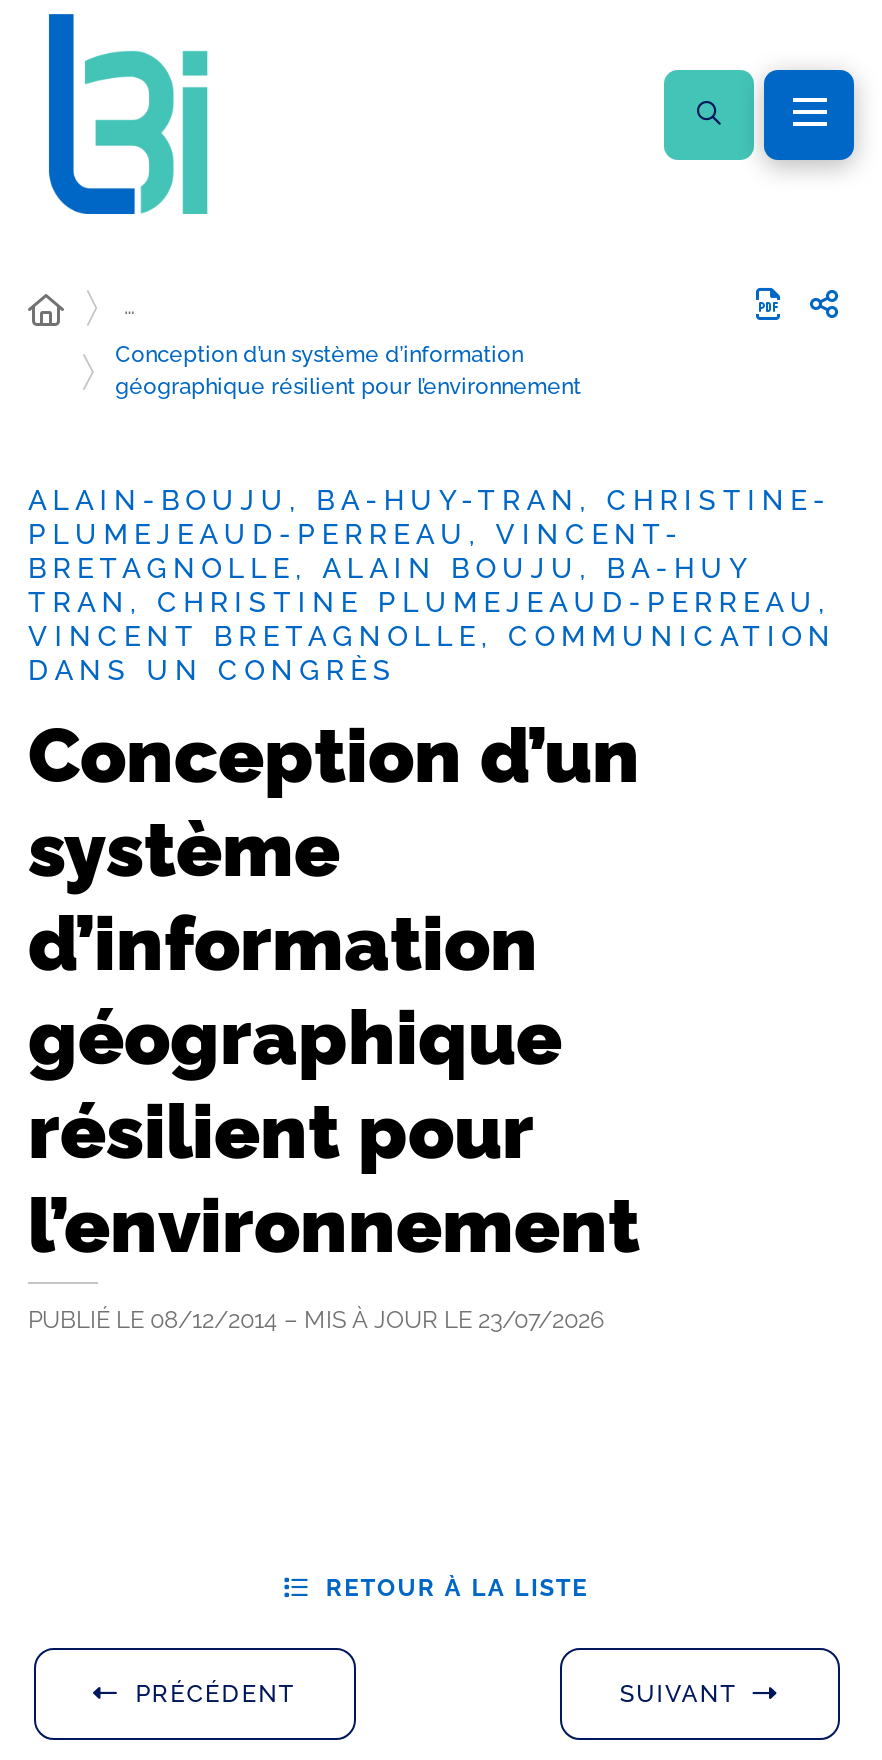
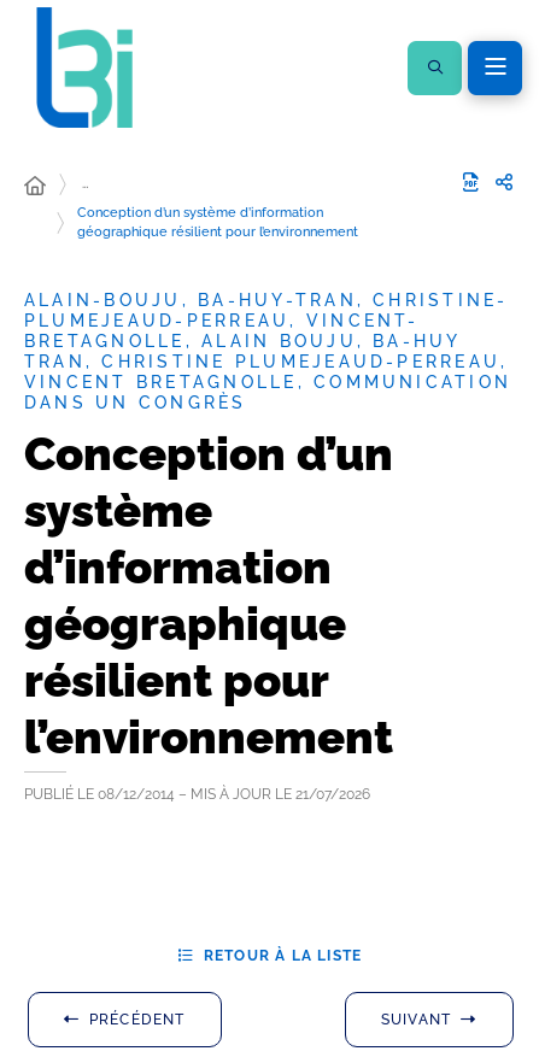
[28,1306,604,1334] PUBLIÉ LE 08/12/2014 – MIS À JOUR LE 23/07/2026 -> [24,786,370,803] PUBLIÉ LE 08/12/2014 – MIS À JOUR LE 21/07/2026

